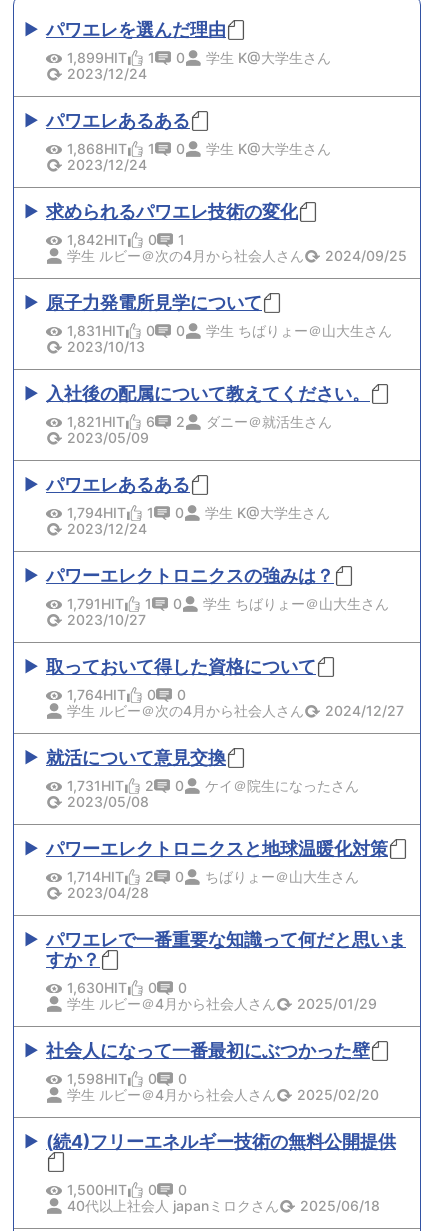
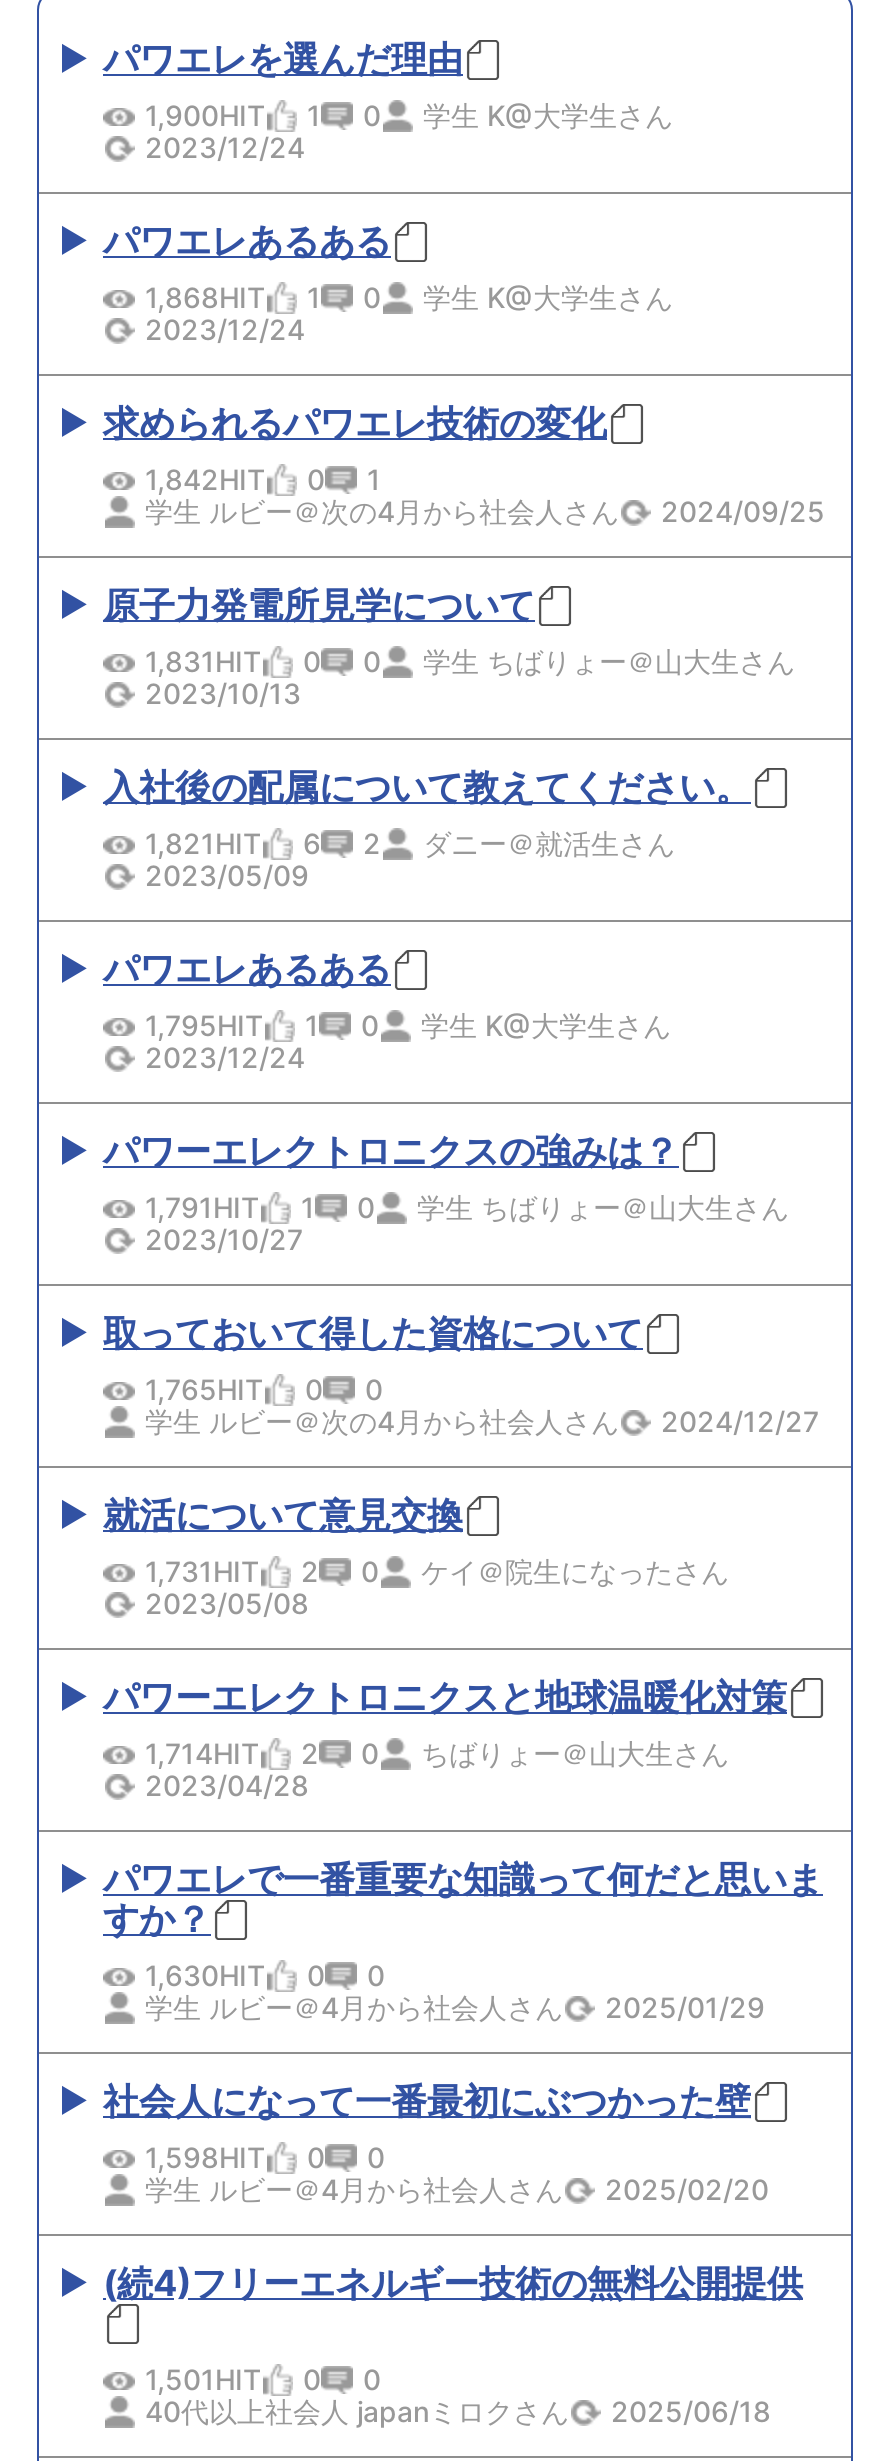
[67,49,331,66] 1,899HIT 1 0 学生 K@大学生さん -> [145,97,673,131] 1,900HIT 1 0 学生 K@大学生さん
[67,504,330,521] 1,794HIT 1 0 学生 K@大学生さん -> [145,1007,671,1041] 1,795HIT 1 0 学生 K@大学生さん
[67,686,126,703] 1,764HIT -> [145,1371,263,1405] 1,765HIT
[67,1181,127,1198] 1,500HIT -> [145,2361,261,2395] 1,501HIT

